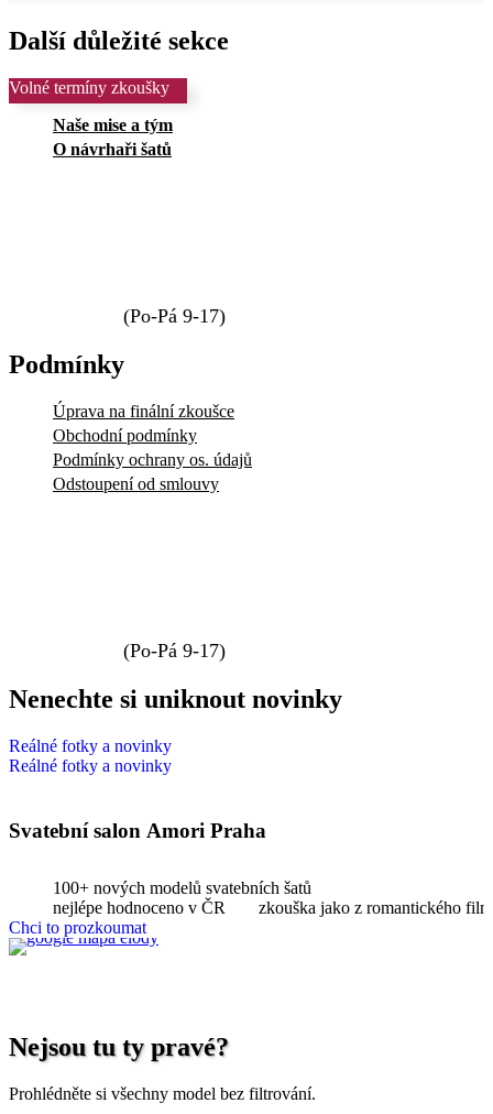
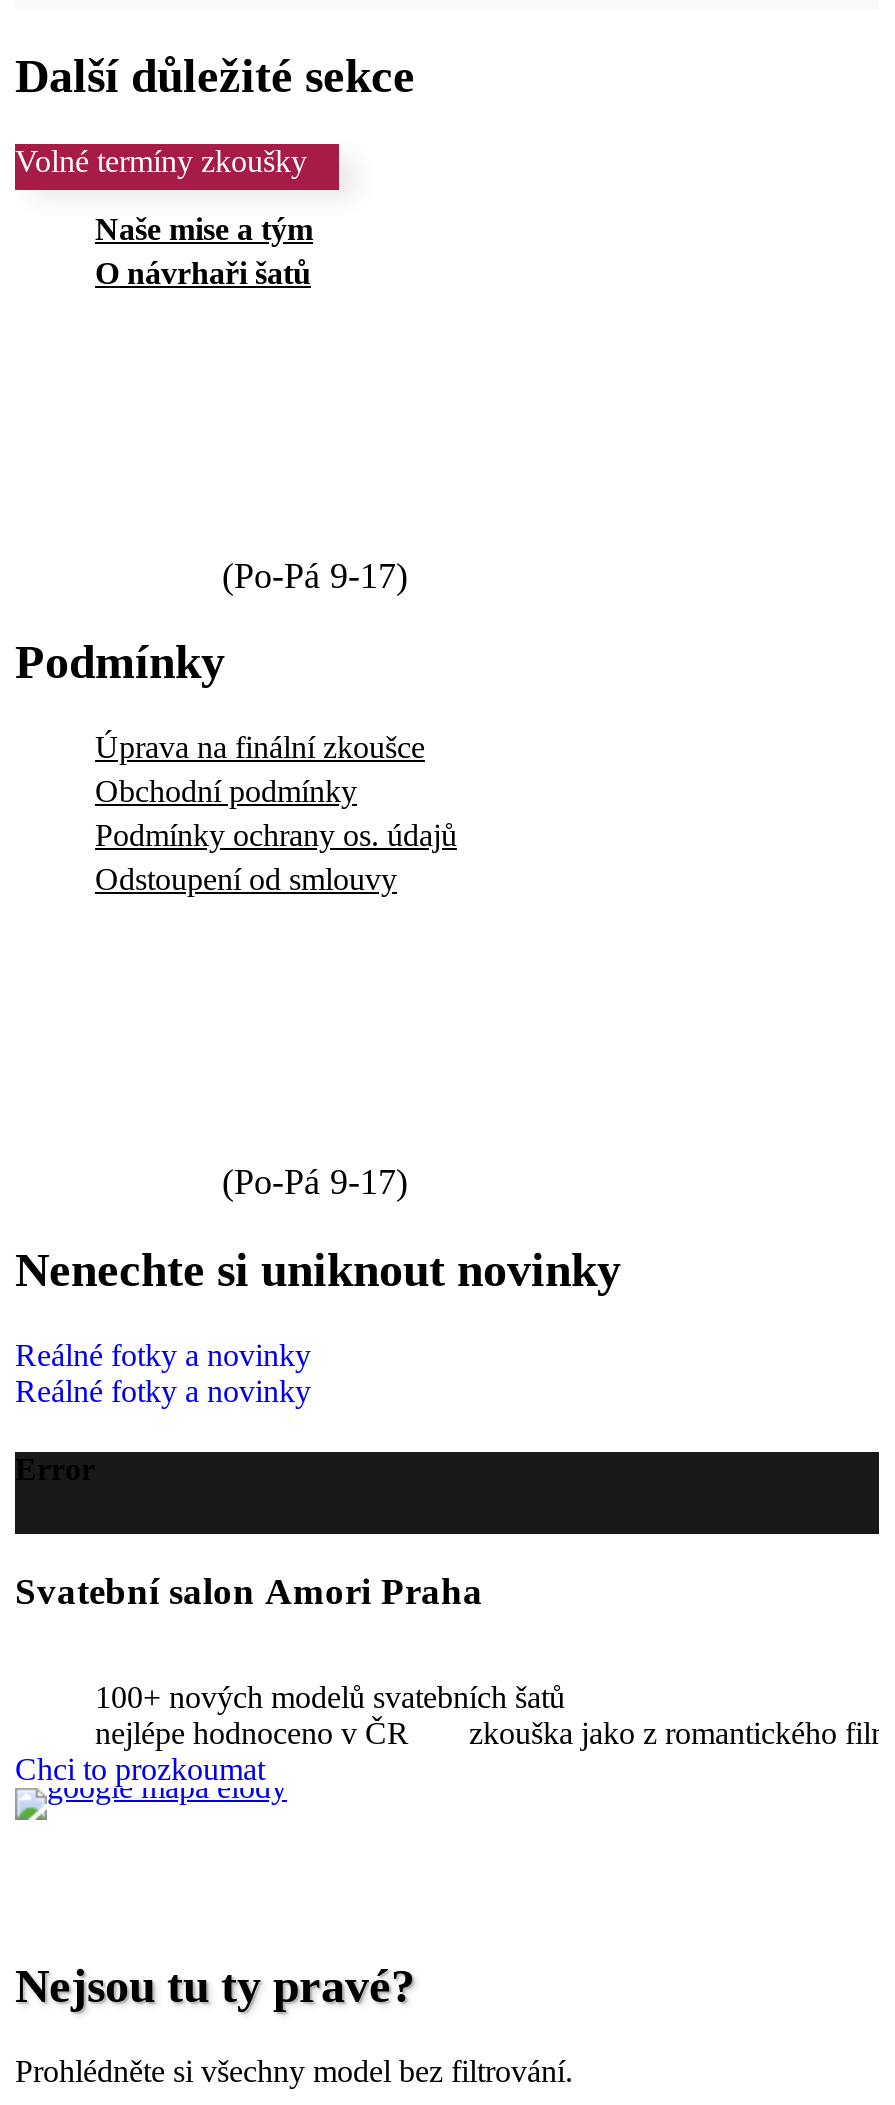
none -> [15,1453,95,1487] Error

